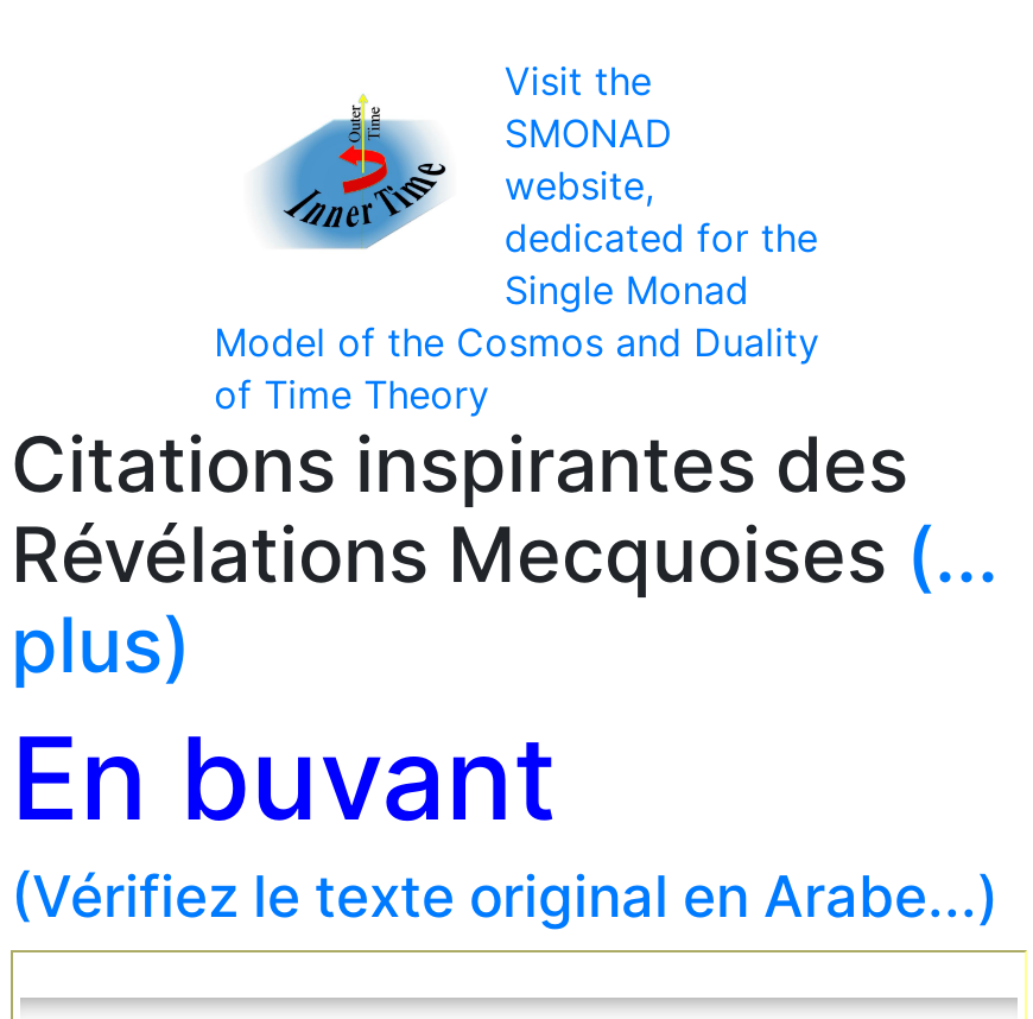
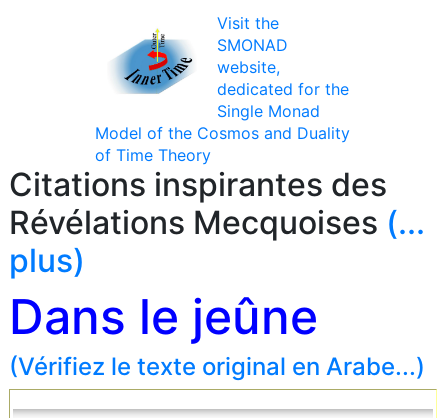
[11,709,557,849] En buvant -> [9,287,318,346] Dans le jeûne

